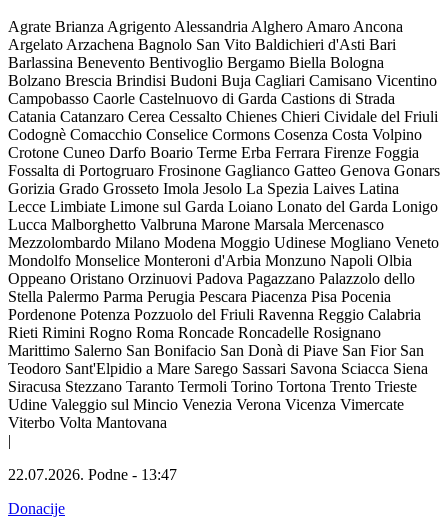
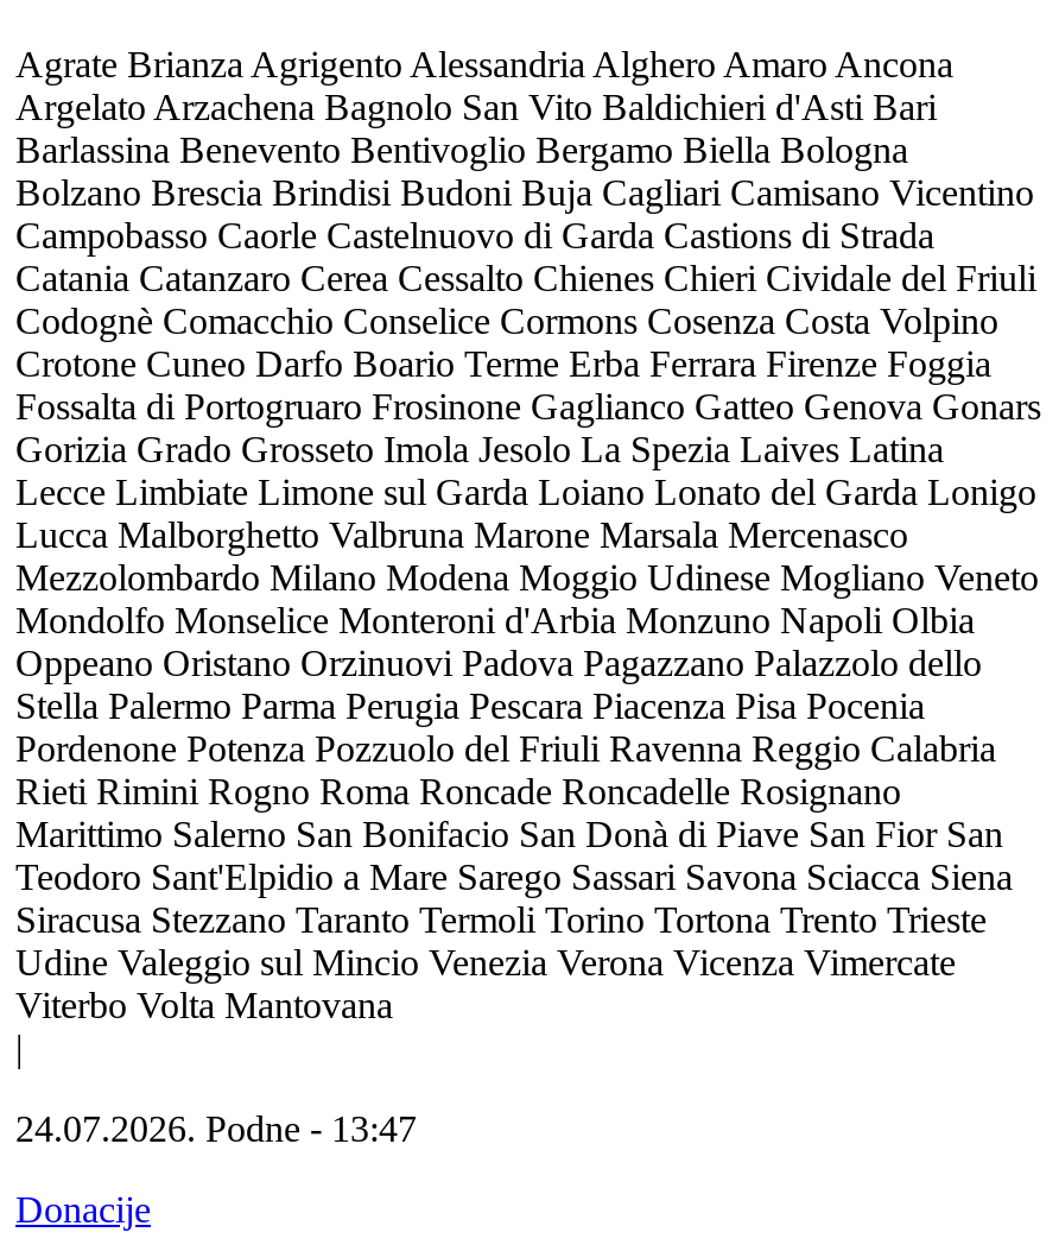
[8,465,177,482] 22.07.2026. Podne - 13:47 -> [15,1107,417,1148] 24.07.2026. Podne - 13:47

